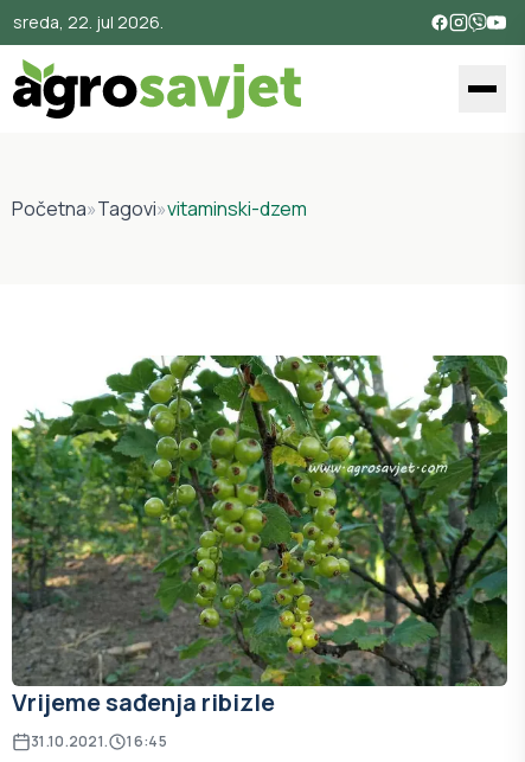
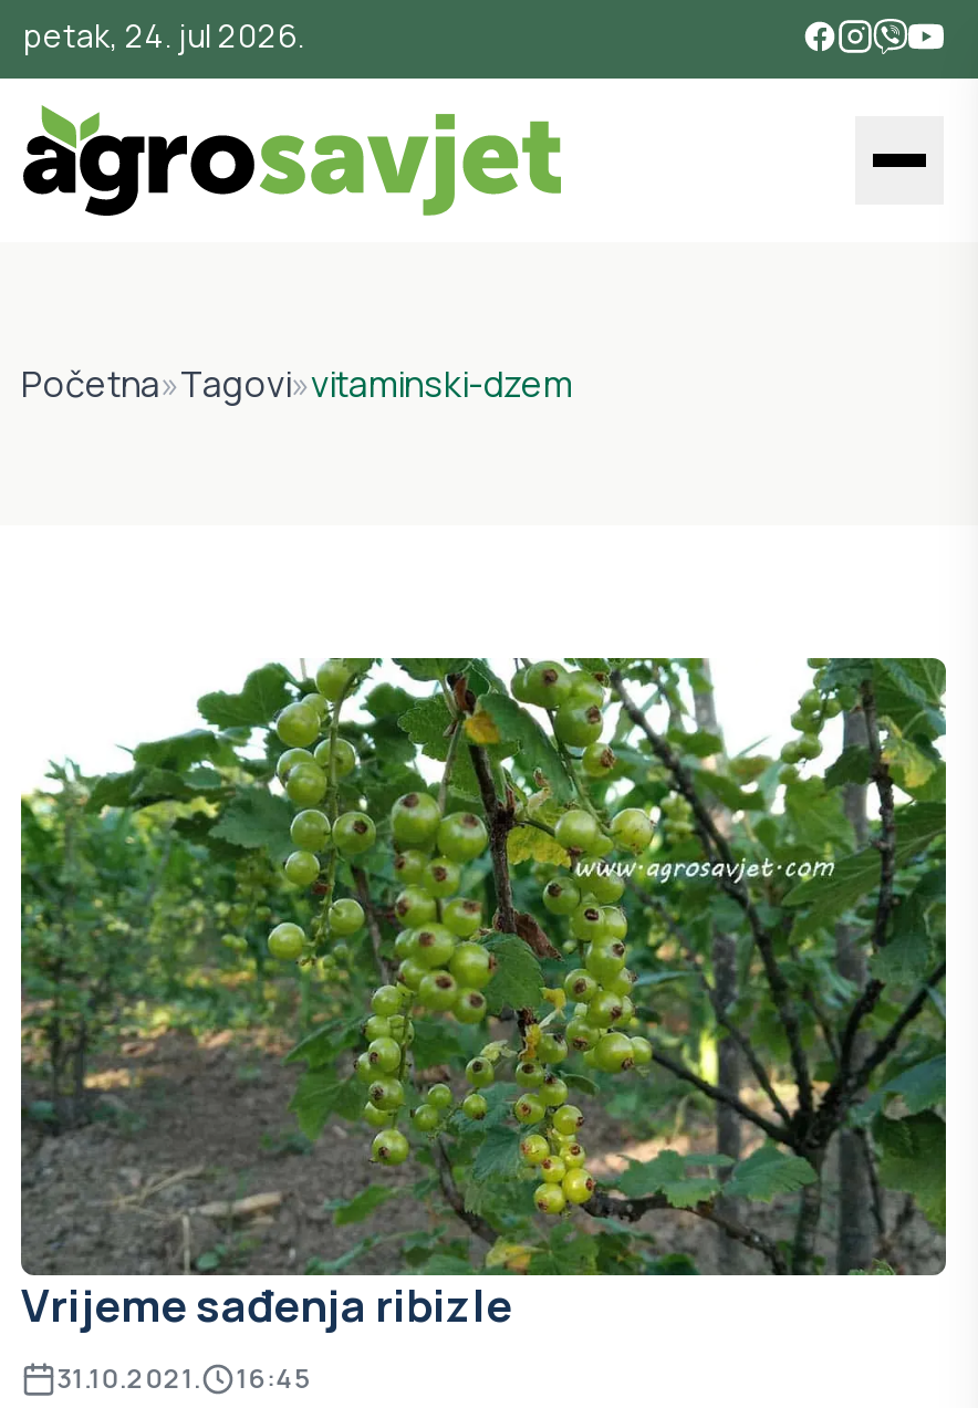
[13,11,164,33] sreda, 22. jul 2026. -> [23,14,304,56] petak, 24. jul 2026.

